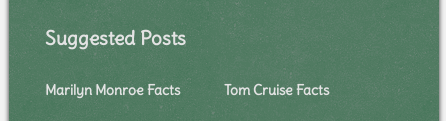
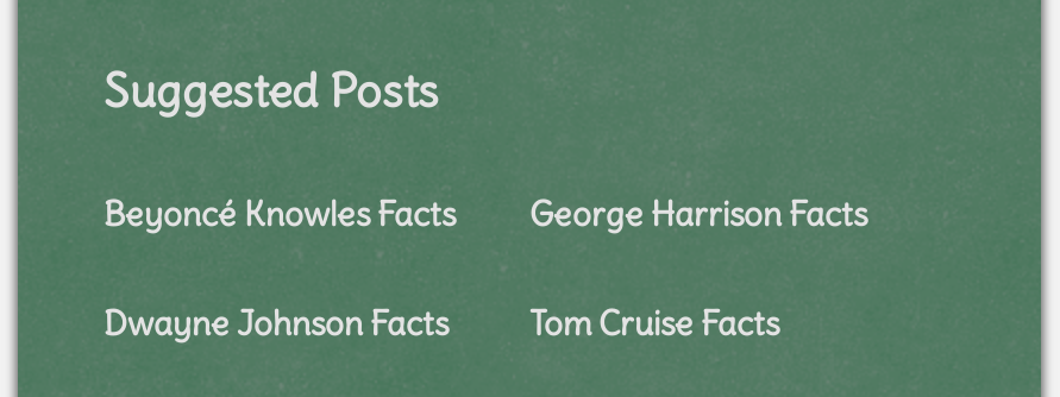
[45,80,180,98] Marilyn Monroe Facts -> [104,191,867,344] Beyoncé Knowles Facts | George Harrison Facts | Dwayne Johnson Facts

